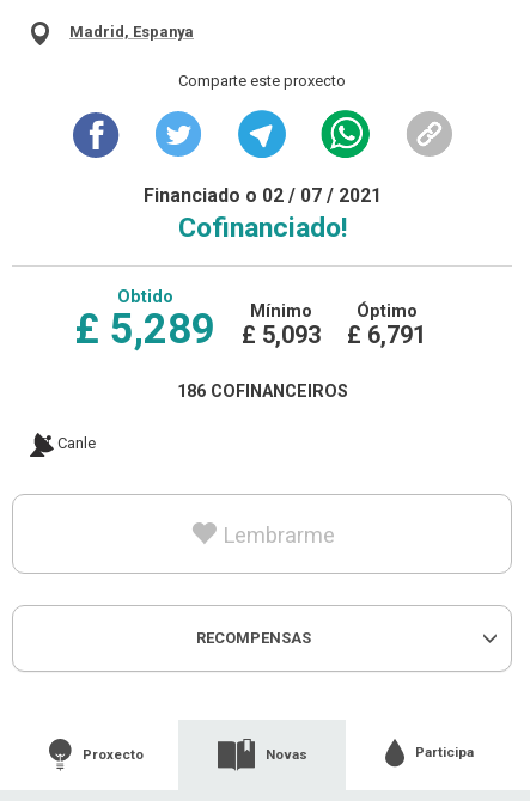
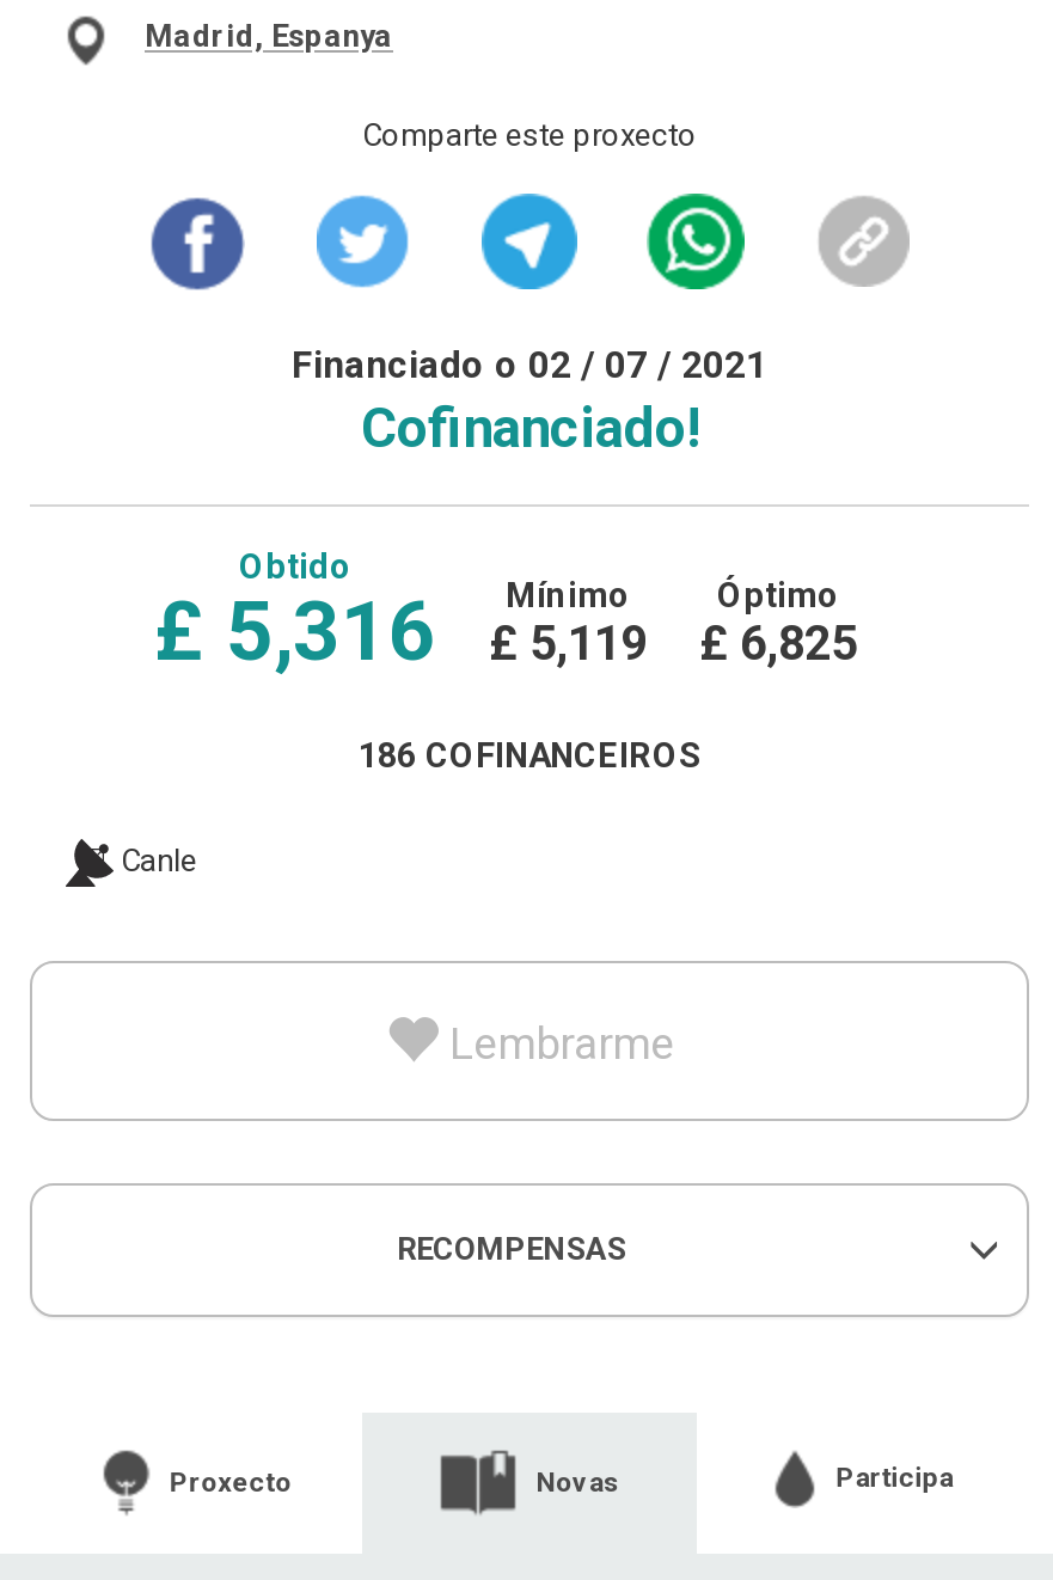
[74,305,215,353] £ 5,289 -> [154,584,436,679] £ 5,316
[242,321,321,349] £ 5,093 -> [489,615,647,672] £ 5,119
[347,321,426,349] £ 6,791 -> [699,615,857,672] £ 6,825

